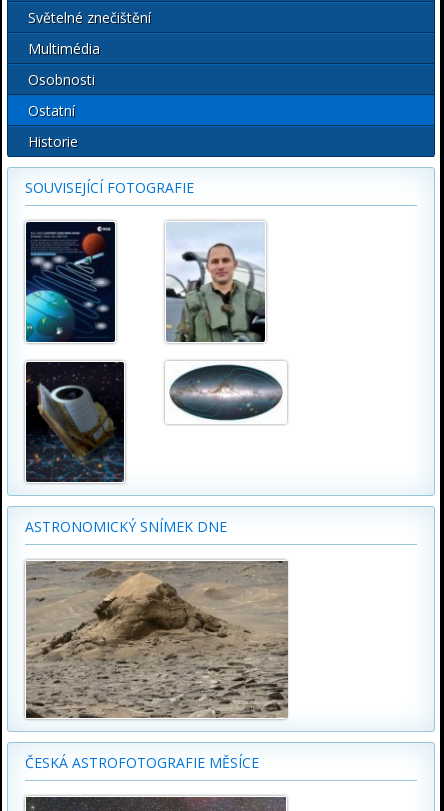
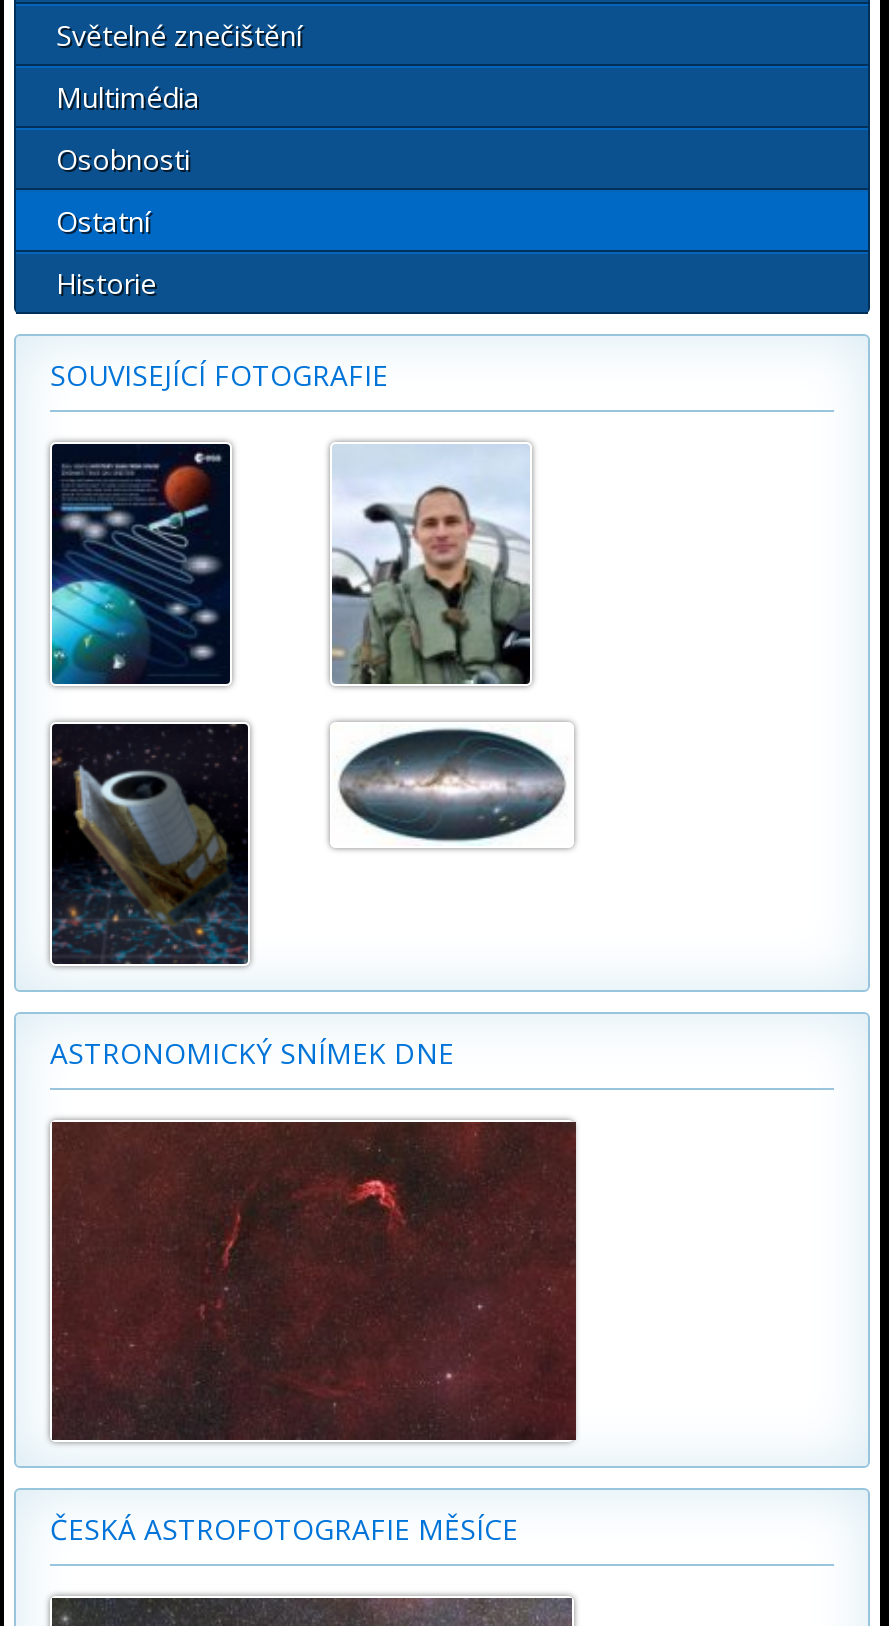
[26,561,288,718] [image] -> [52,1122,576,1440] [image]

